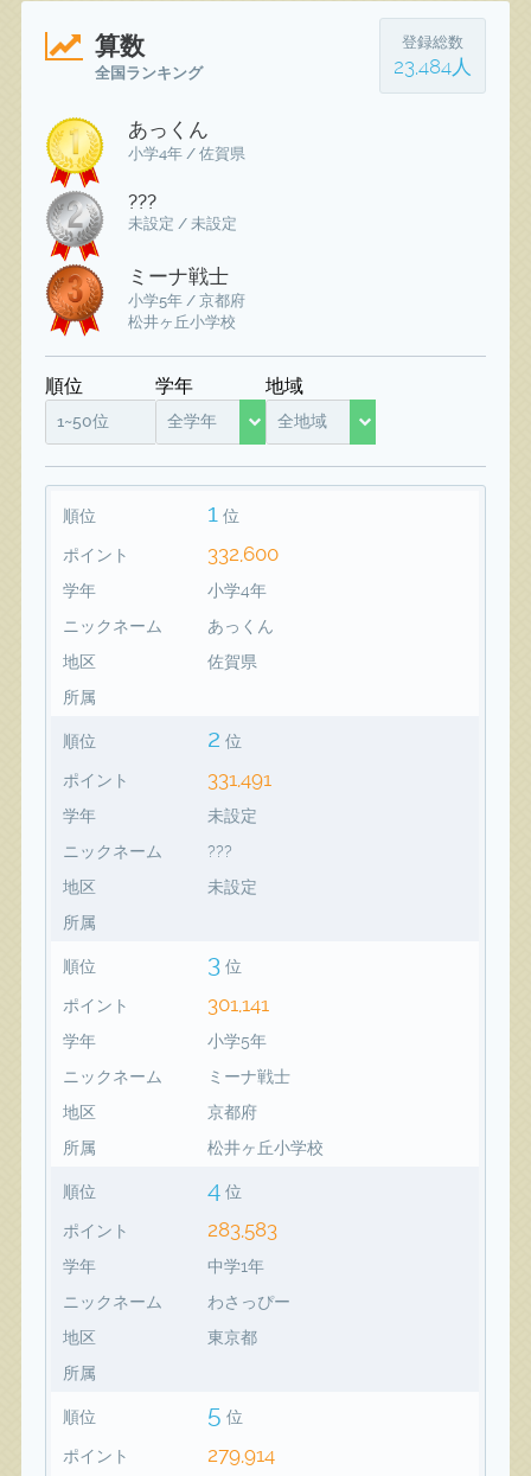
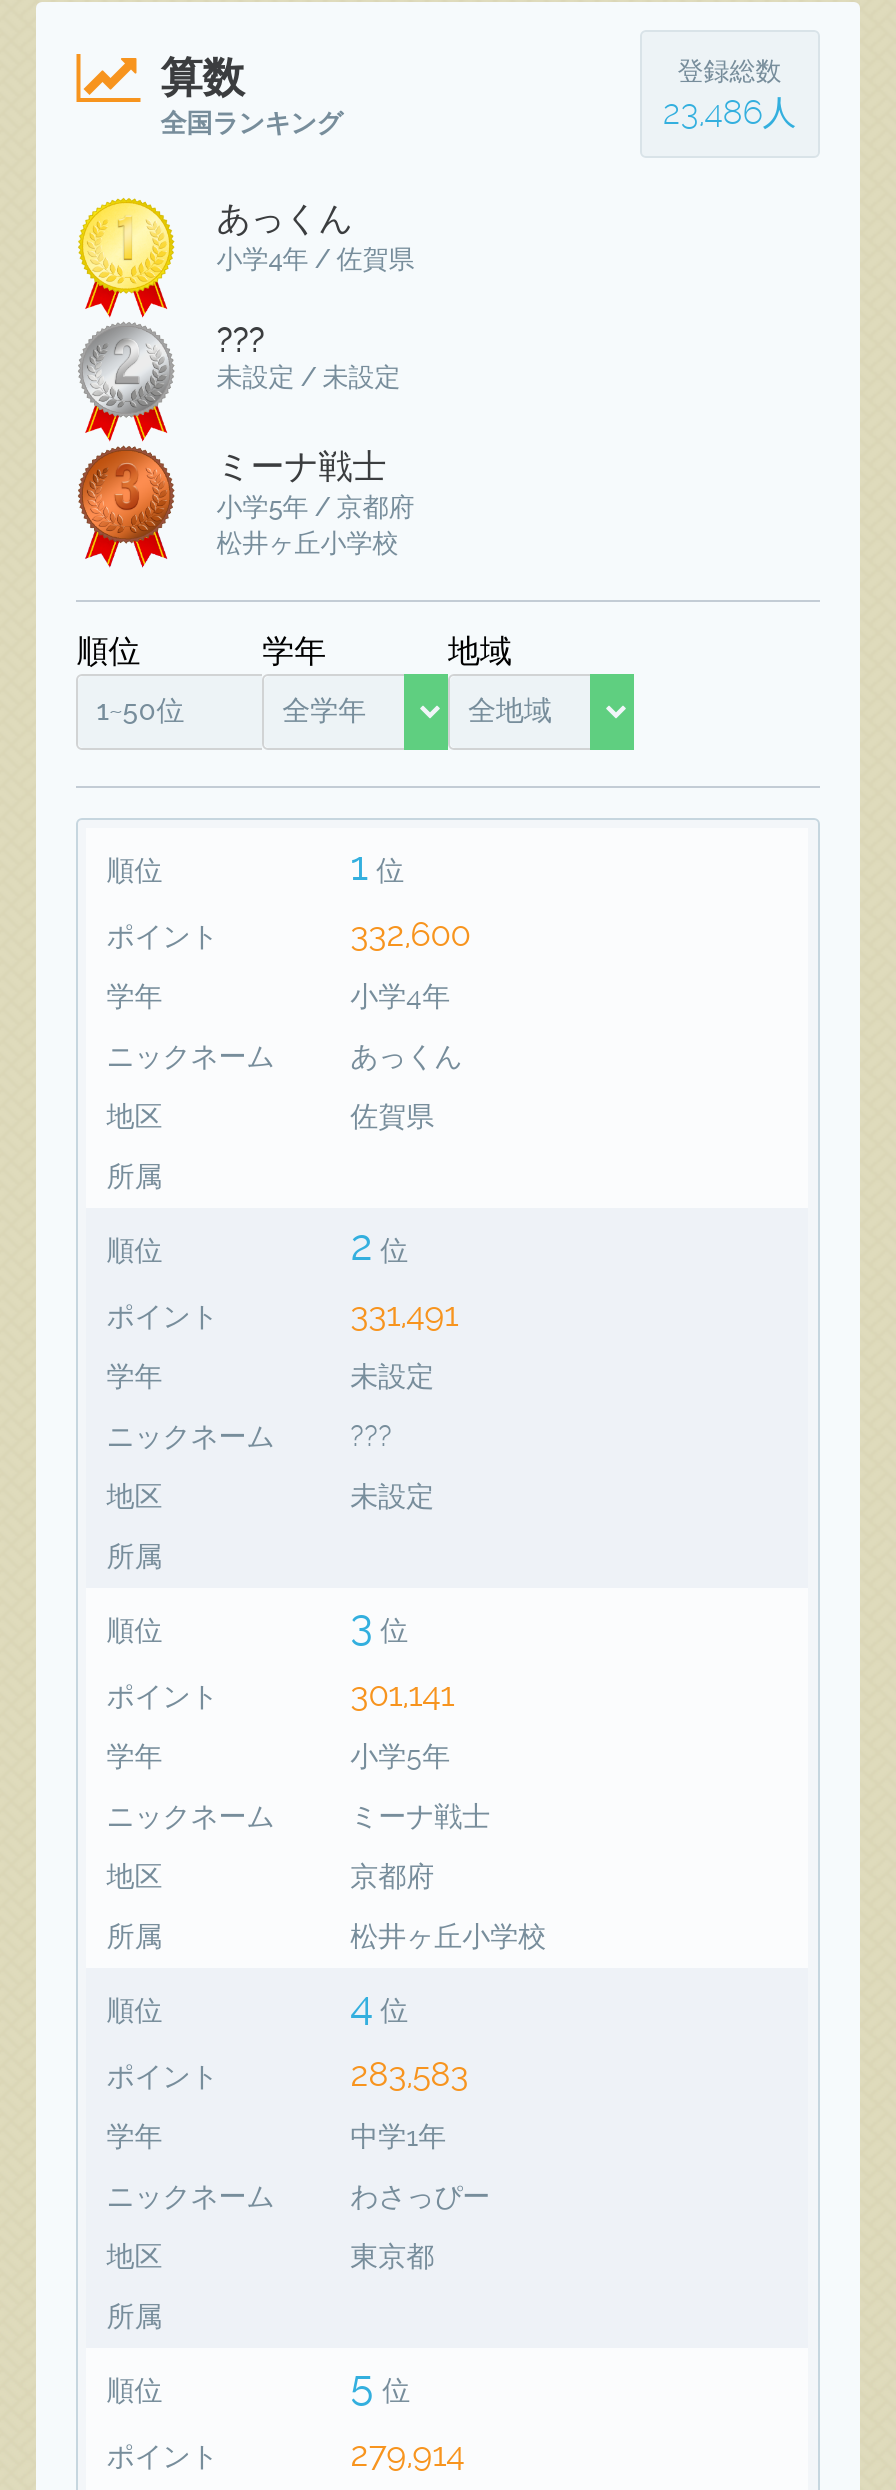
[393,54,471,78] 23,484人 -> [663,91,797,131] 23,486人

